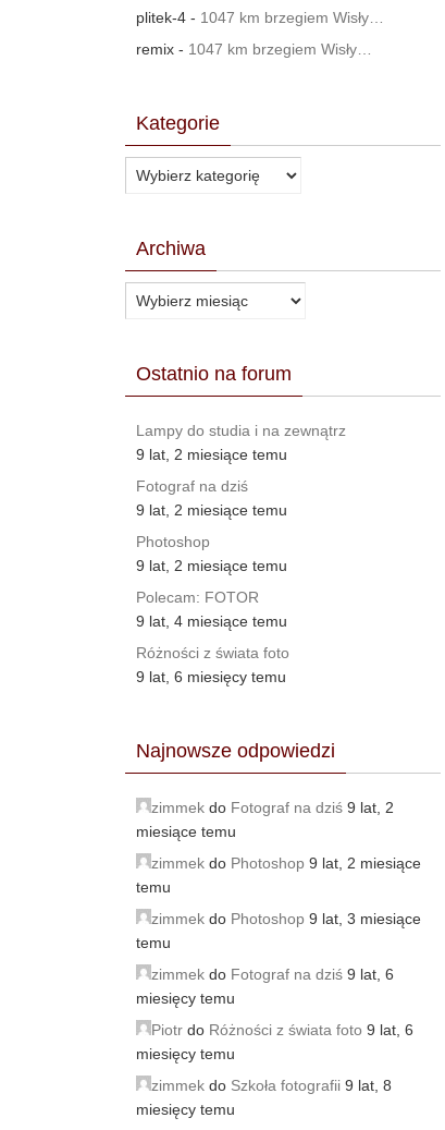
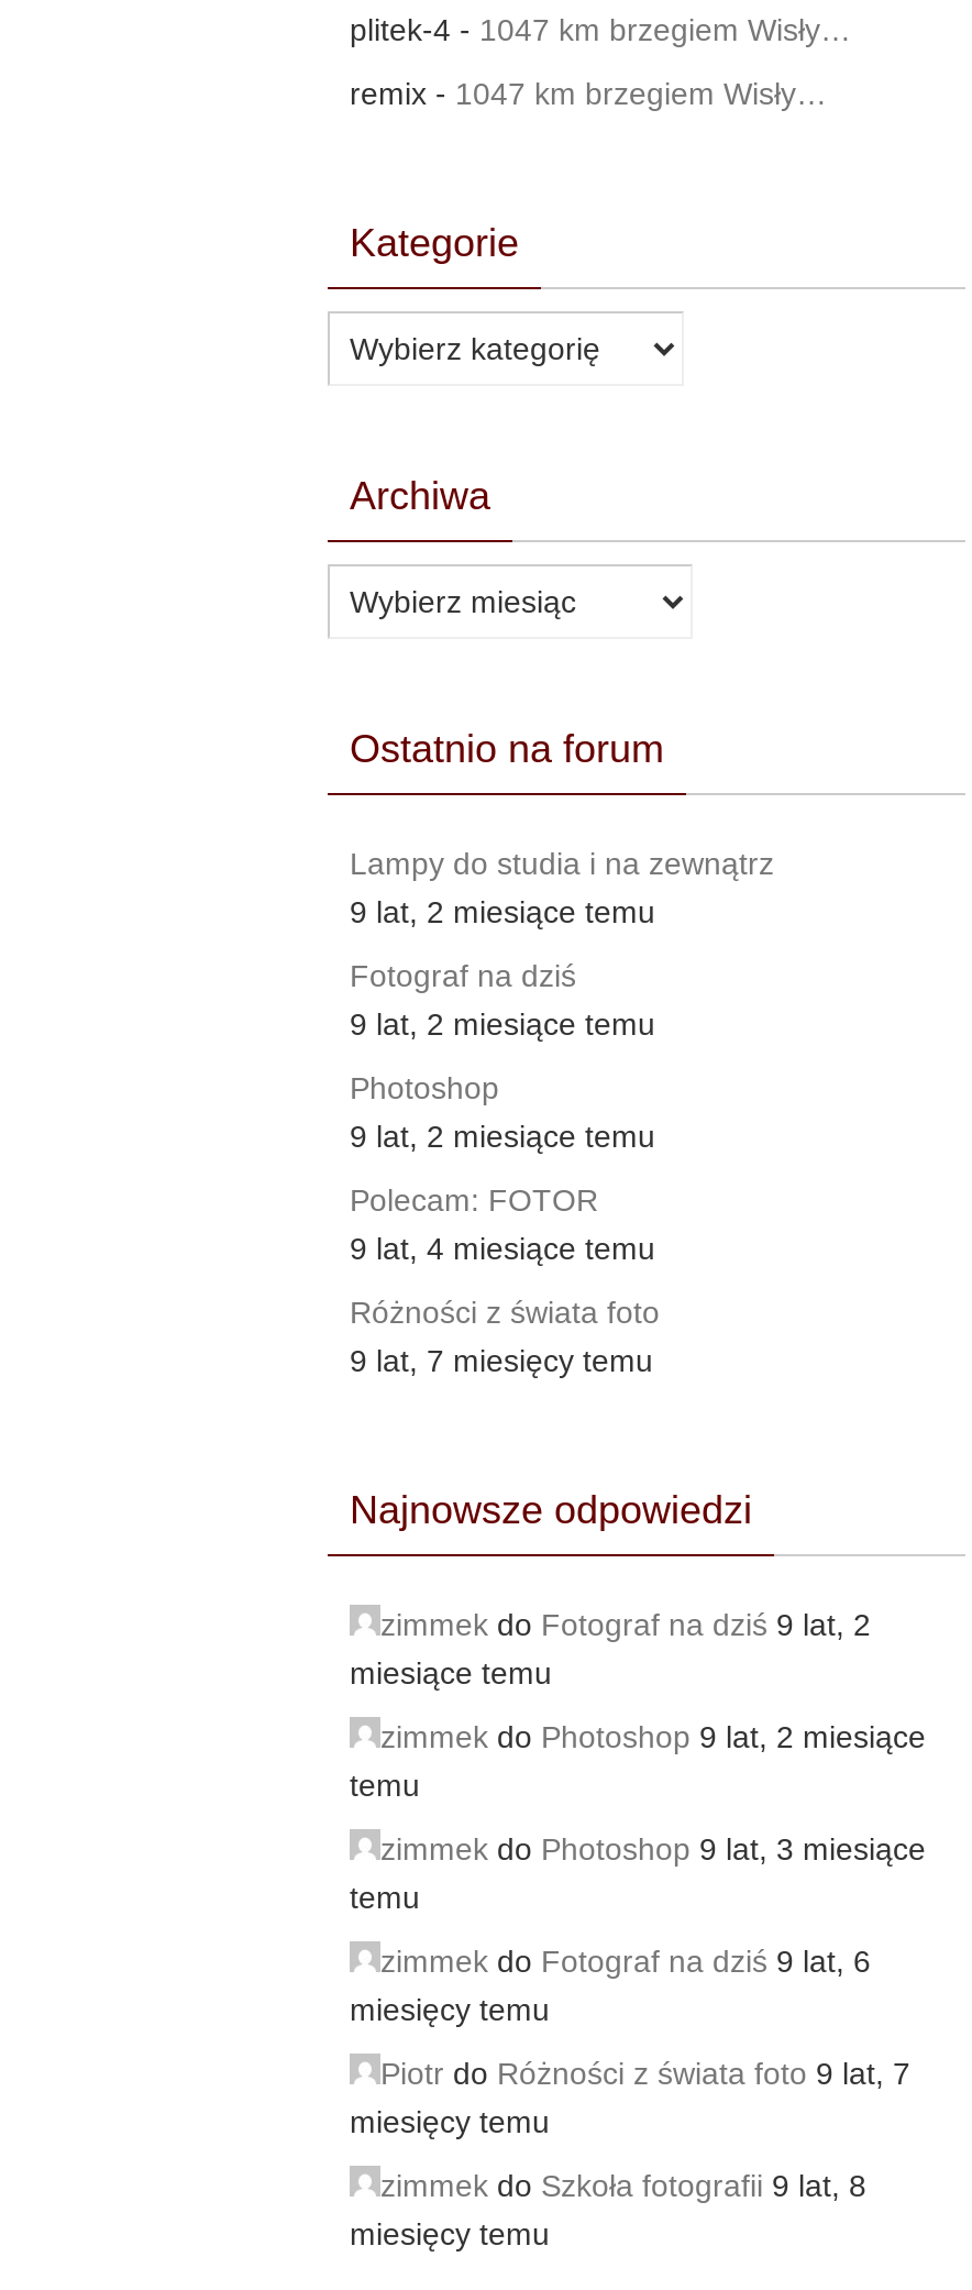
[136,668,286,685] 9 lat, 6 miesięcy temu -> [350,1342,653,1377] 9 lat, 7 miesięcy temu
[151,1021,413,1038] Piotr do Różności z świata foto 9 lat, 6 -> [380,2055,910,2090] Piotr do Różności z świata foto 9 lat, 7

